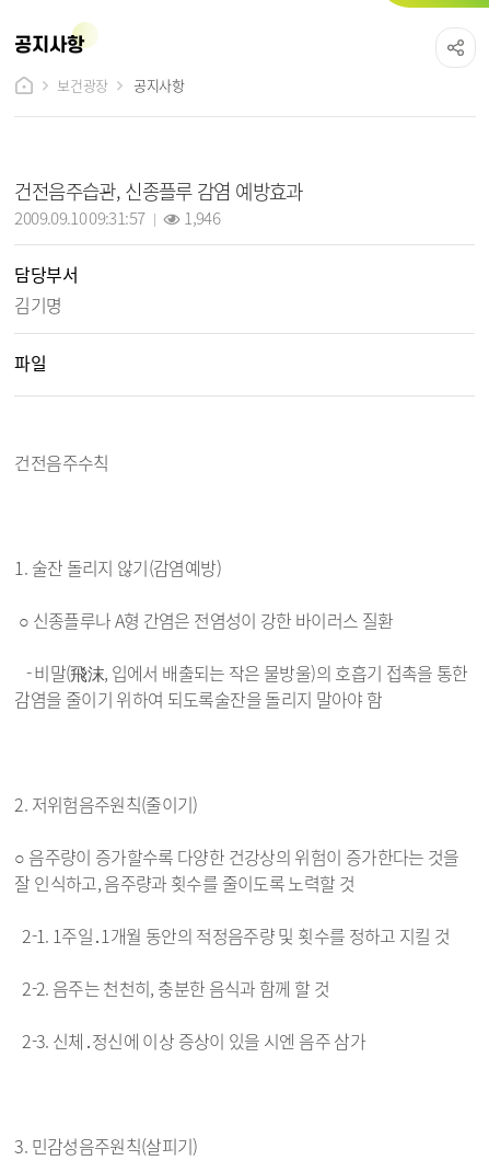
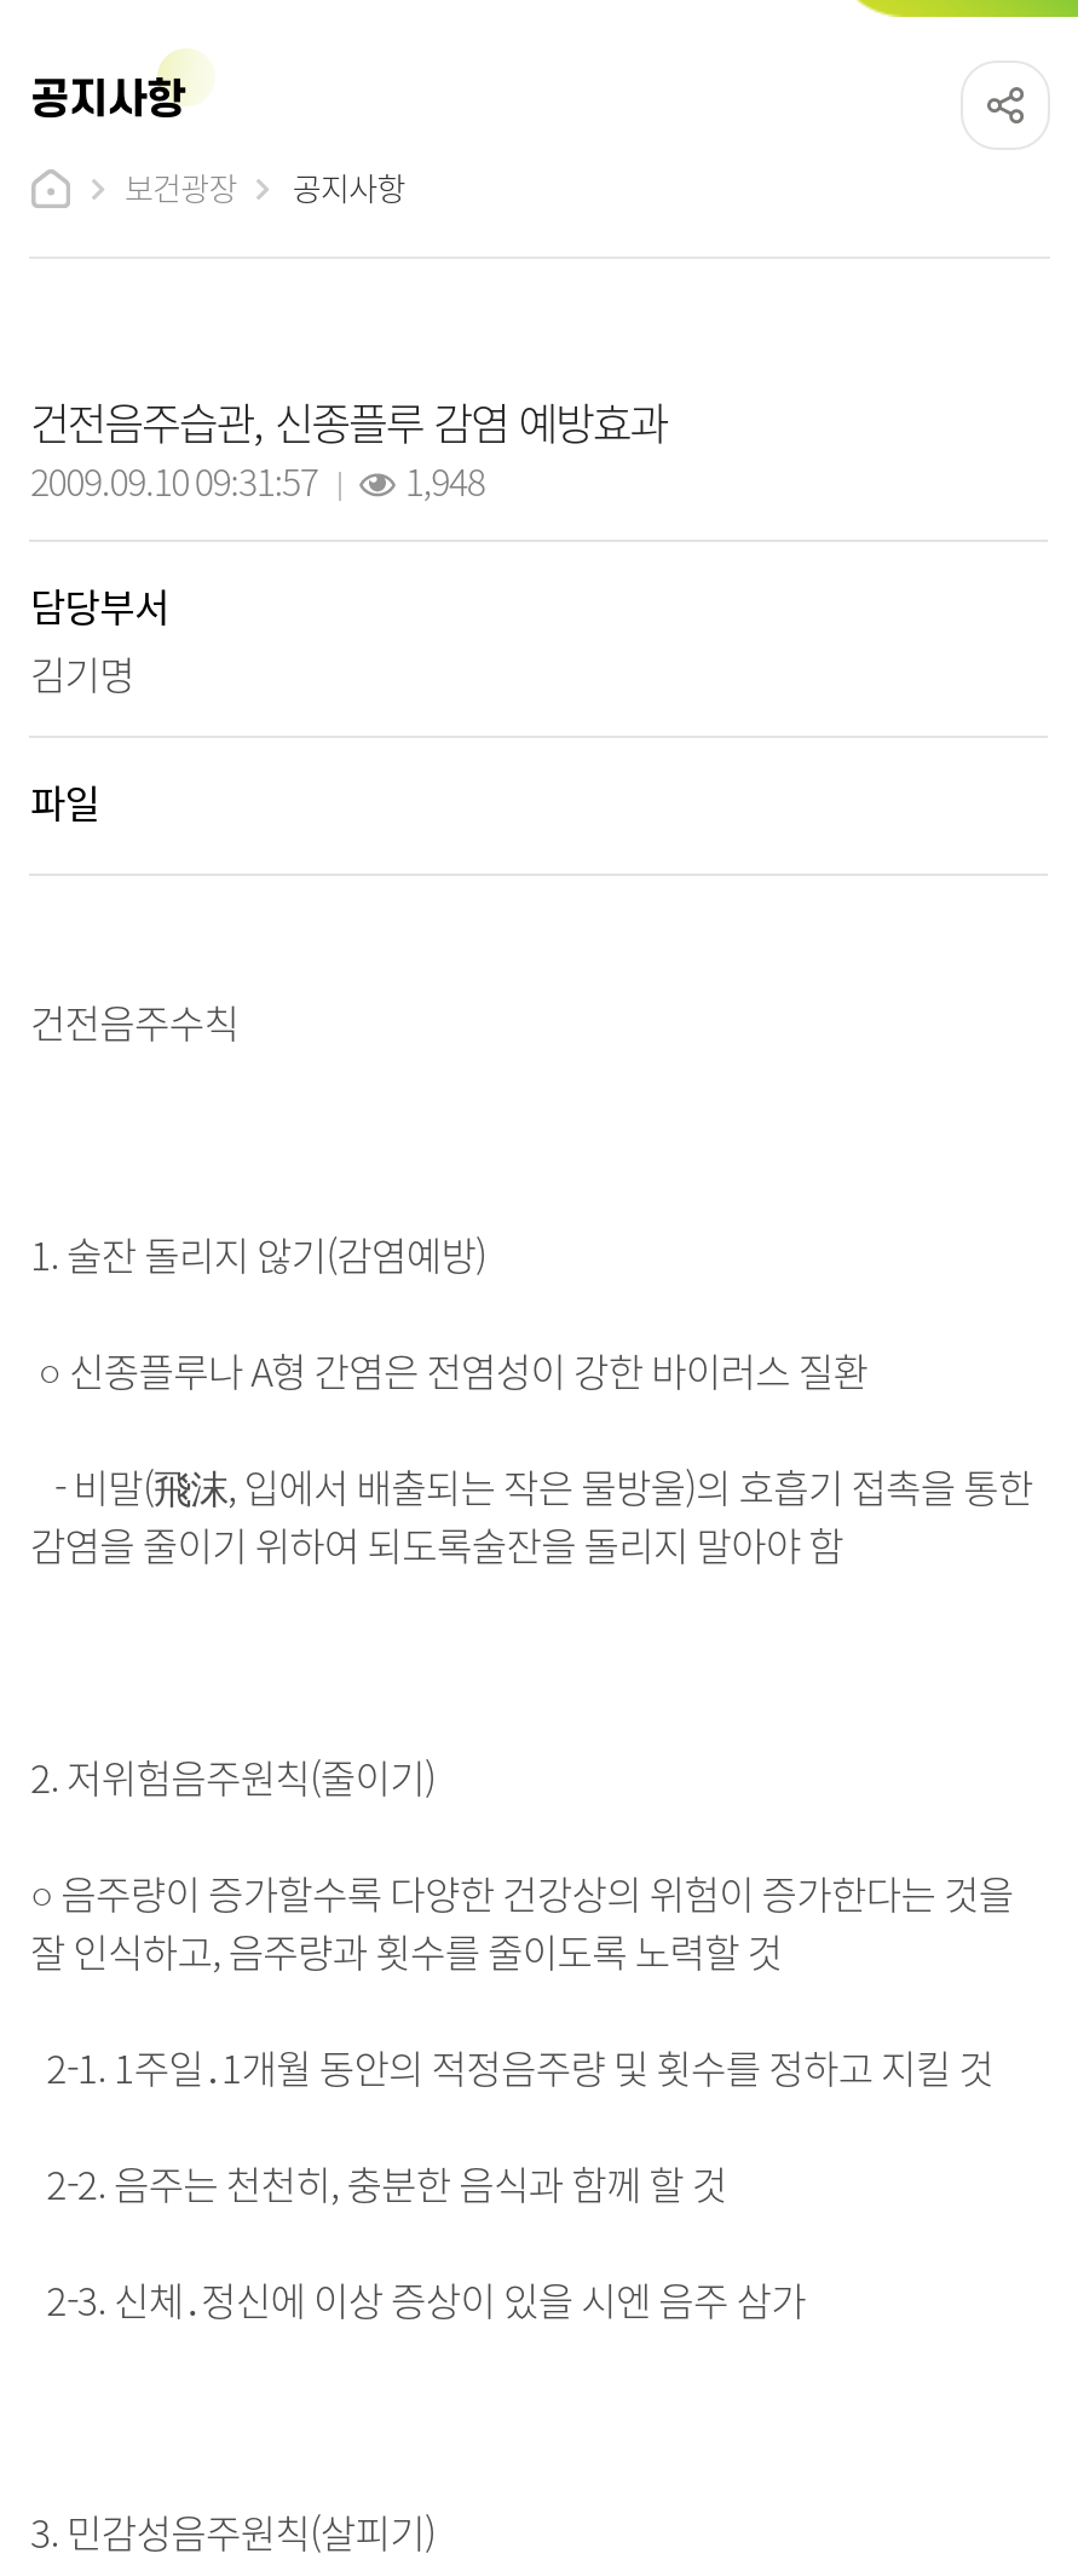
[15,205,220,229] 2009.09.10 09:31:57 1,946 -> [30,453,484,506] 2009.09.10 09:31:57 1,948

